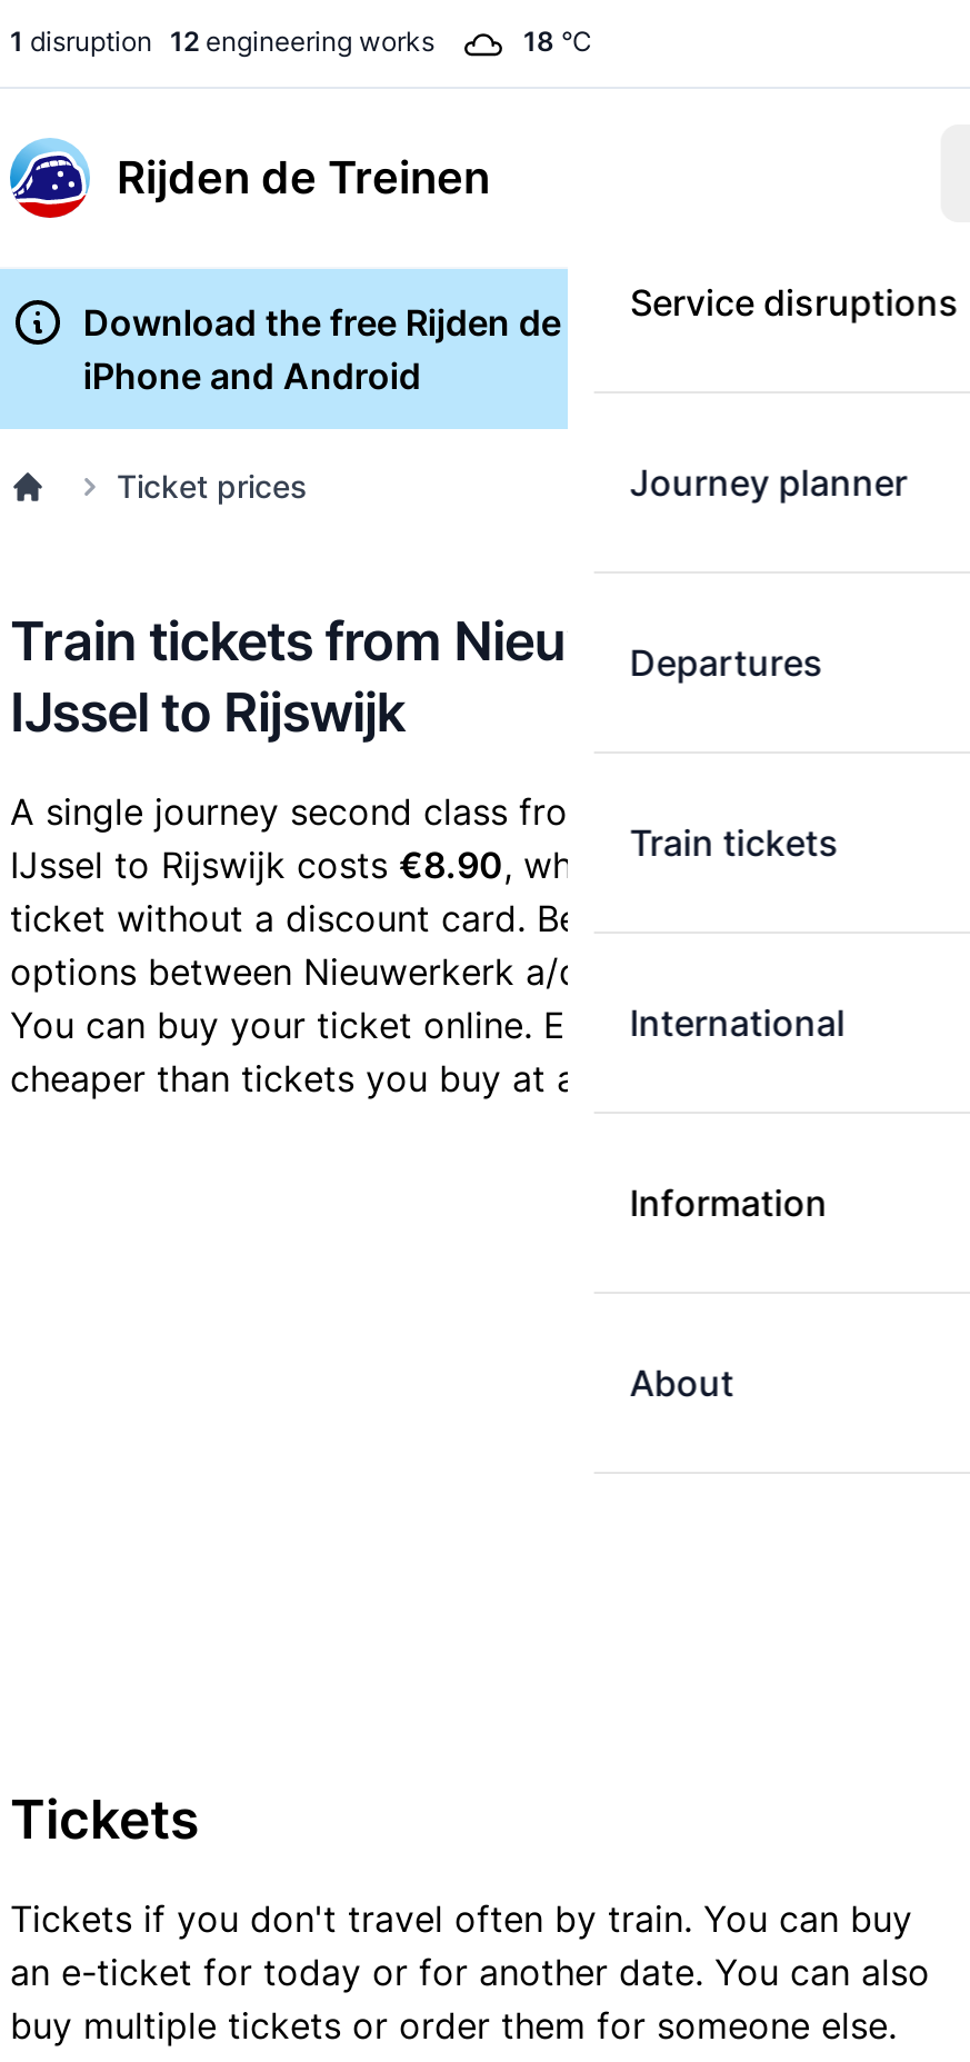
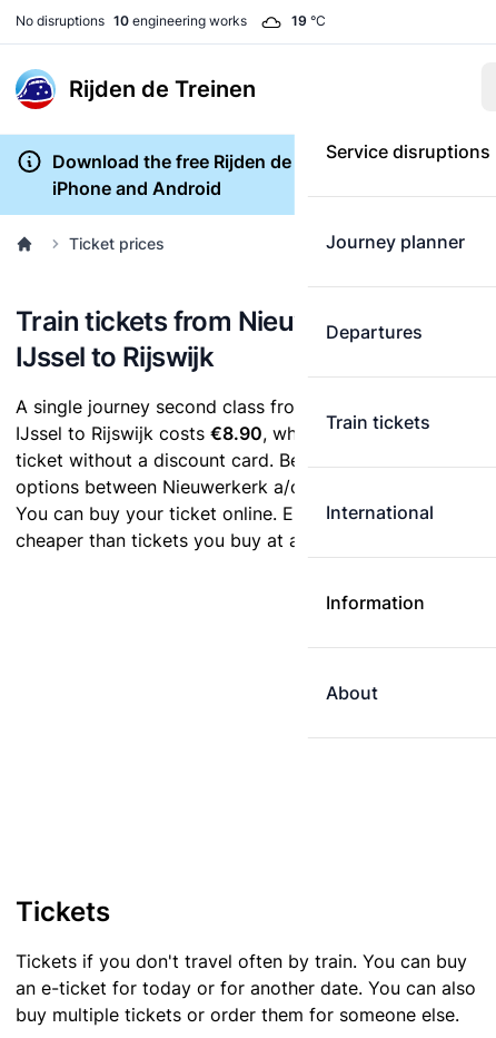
[10,24,434,58] 1 disruption 12 engineering works -> [16,12,247,29] No disruptions 10 engineering works
[523,24,592,58] 18 °C -> [291,12,326,29] 19 °C

